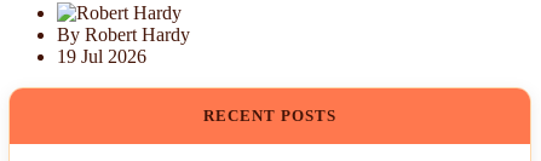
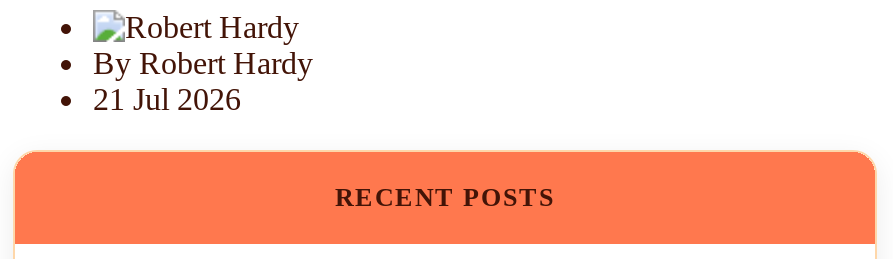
[57,46,146,66] 19 Jul 2026 -> [93,81,241,115] 21 Jul 2026

